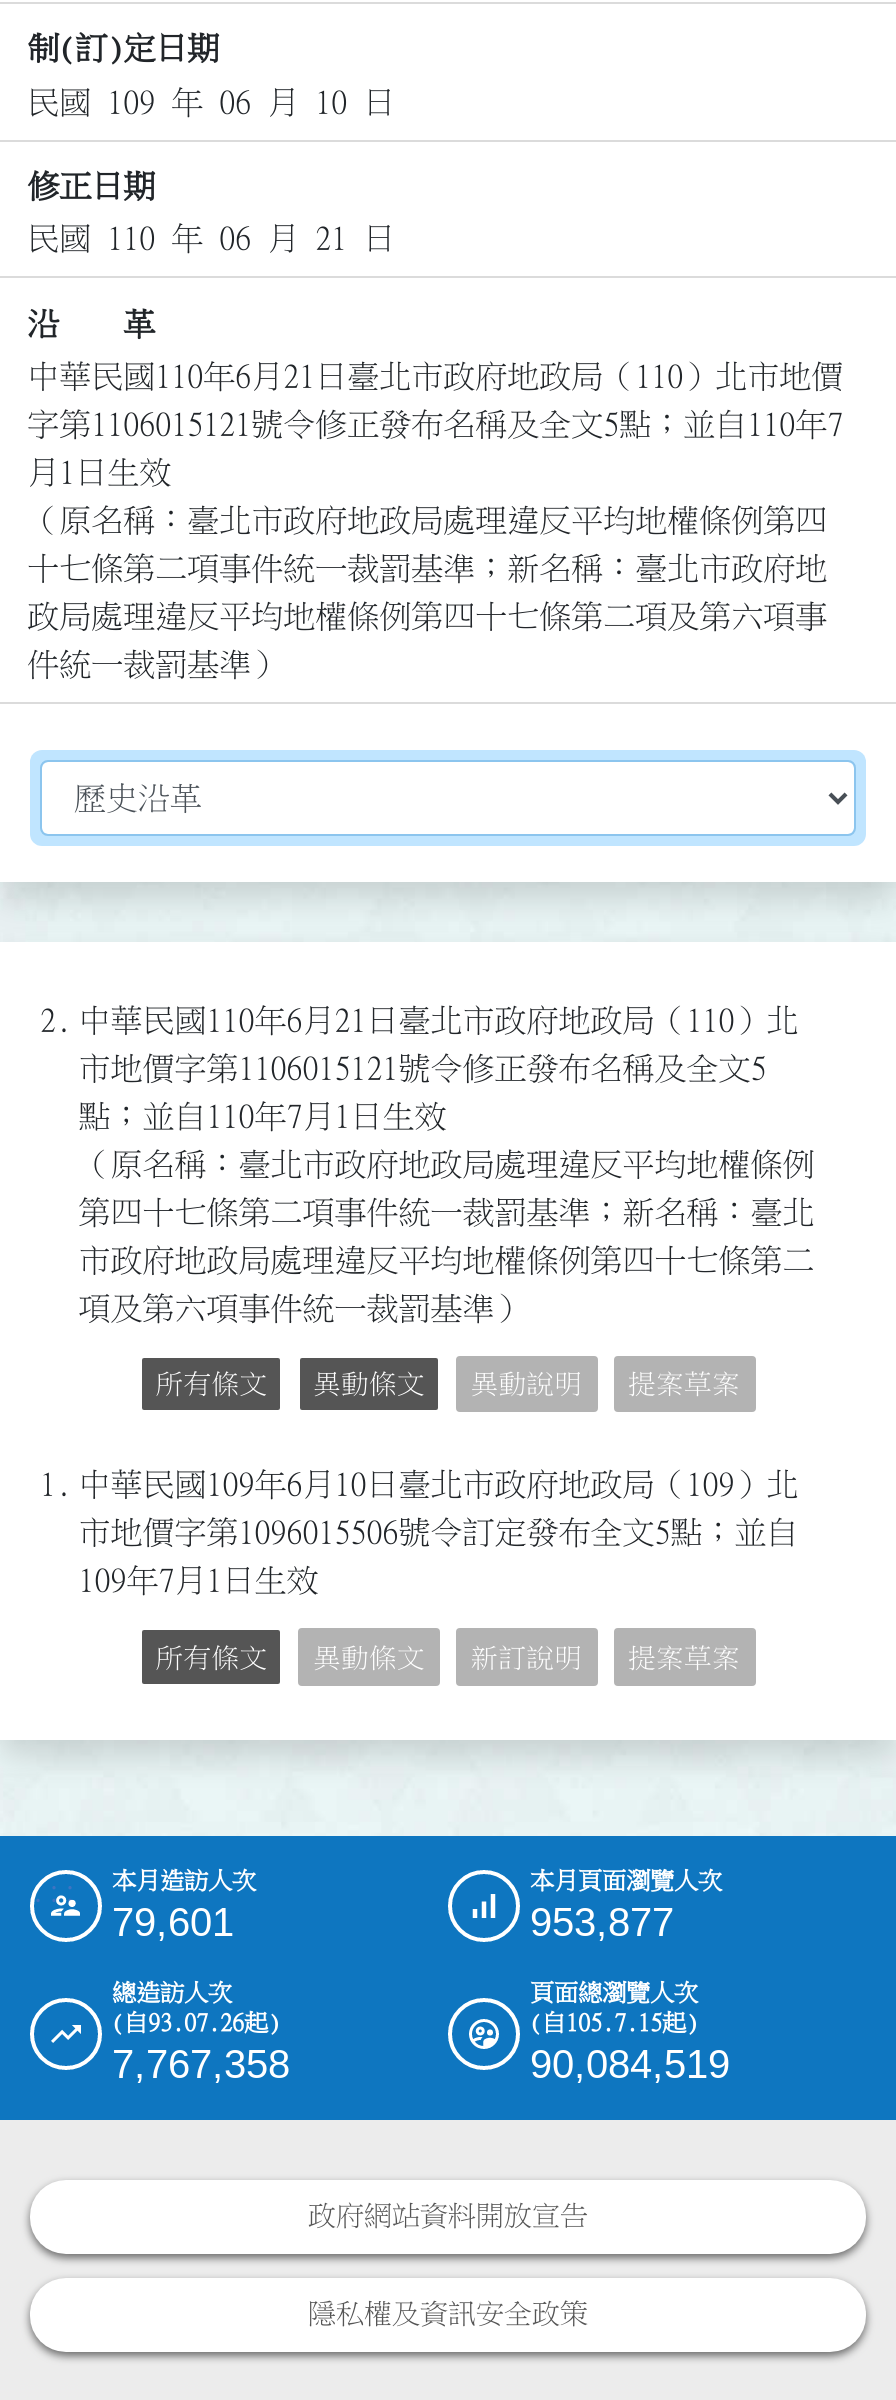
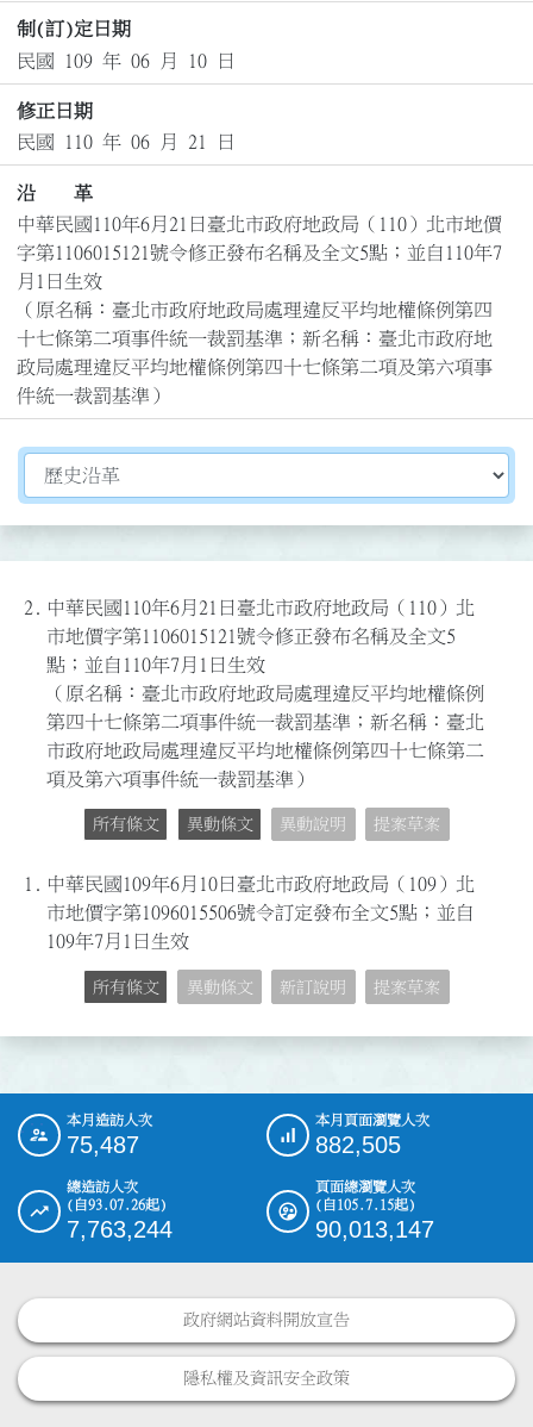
[112,1900,234,1944] 79,601 -> [67,1131,139,1158] 75,487
[530,1900,674,1944] 953,877 -> [315,1131,401,1158] 882,505
[112,2042,290,2086] 7,767,358 -> [67,1216,173,1242] 7,763,244
[530,2042,730,2086] 90,084,519 -> [315,1216,434,1242] 90,013,147

